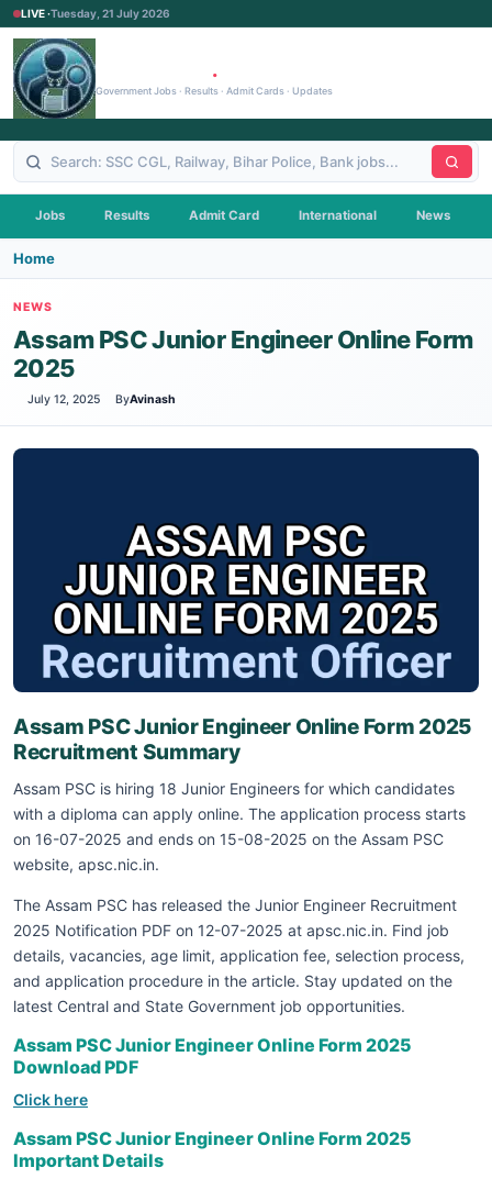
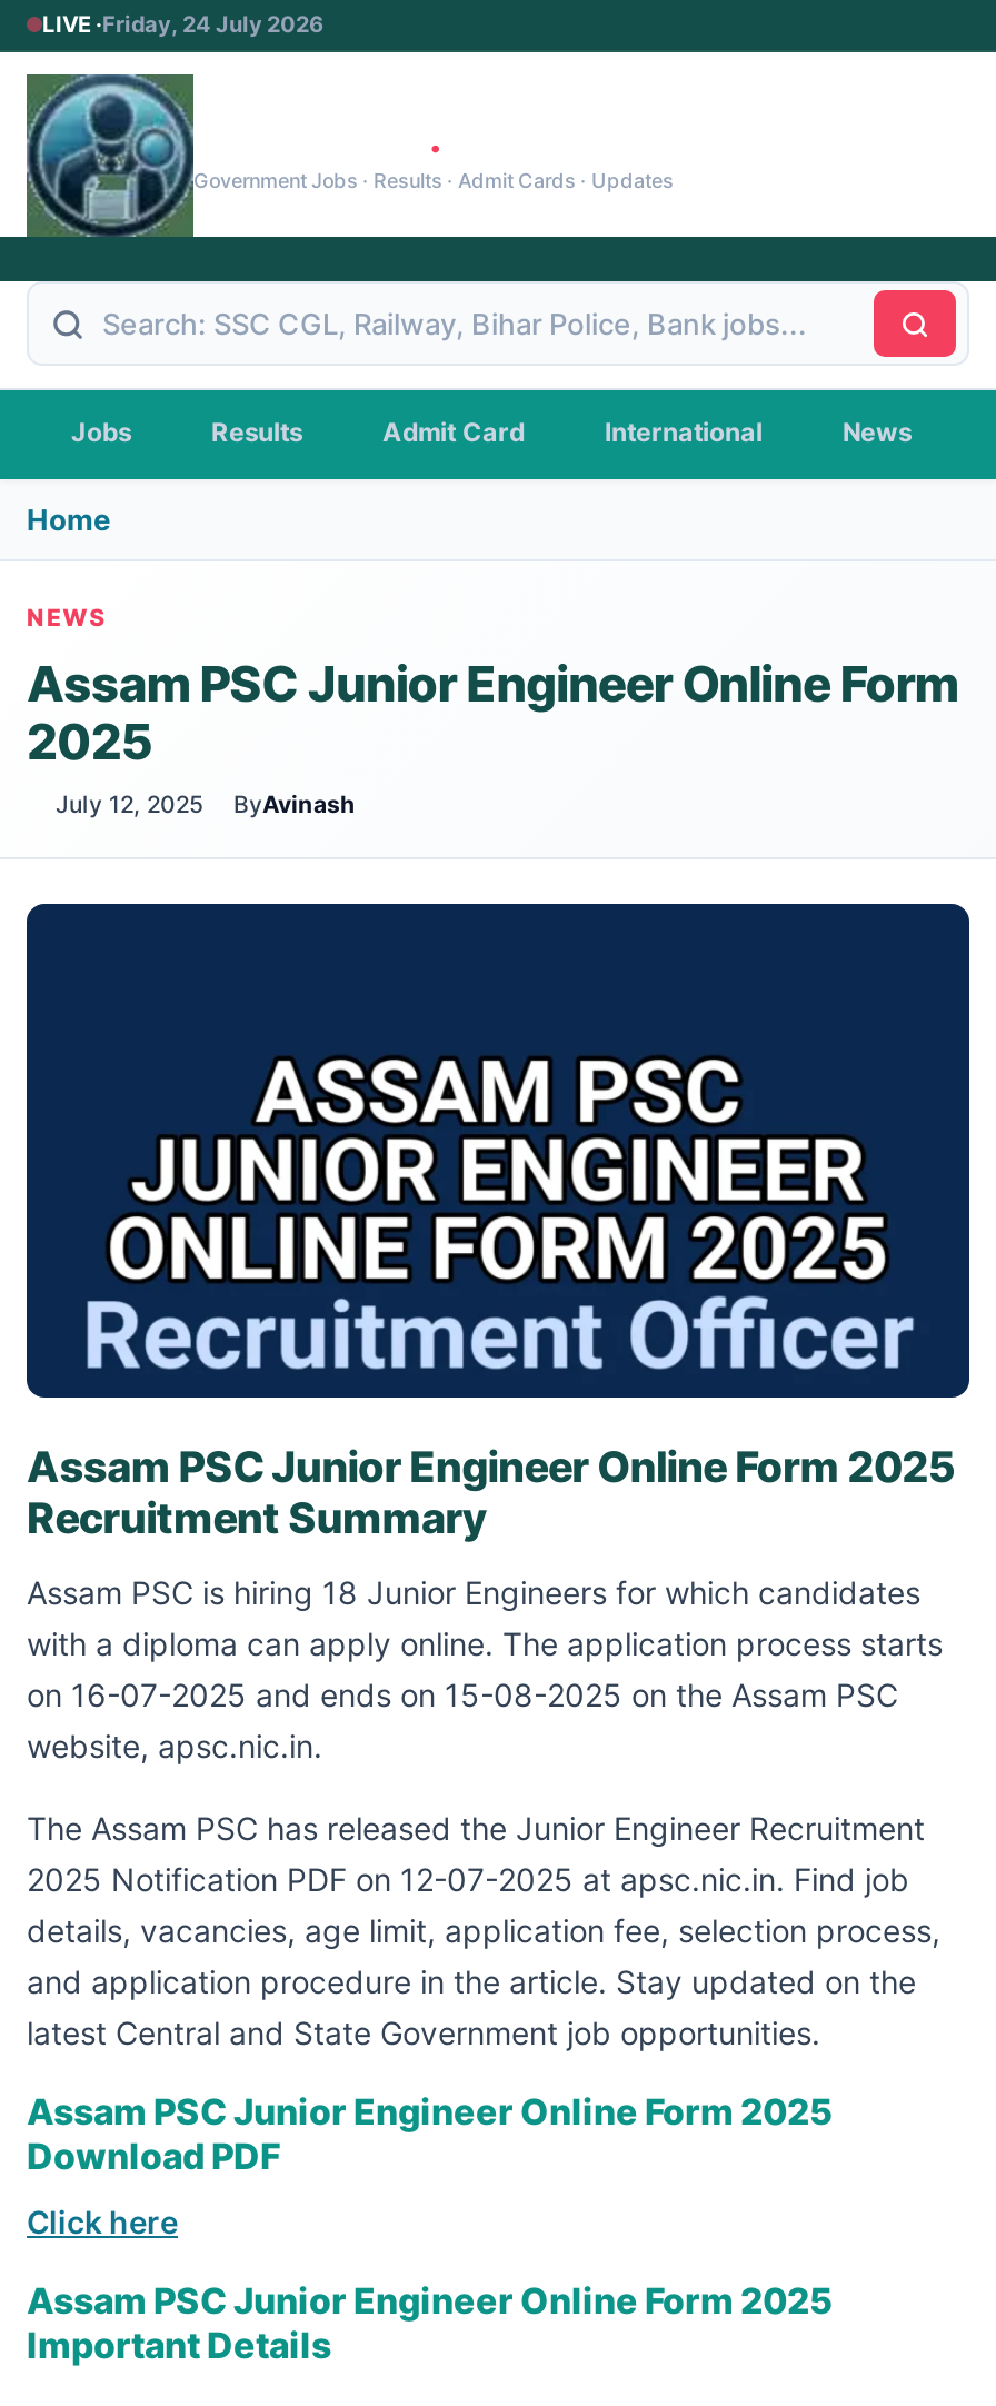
[21,7,170,20] LIVE · Tuesday, 21 July 2026 -> [42,10,325,37] LIVE · Friday, 24 July 2026

